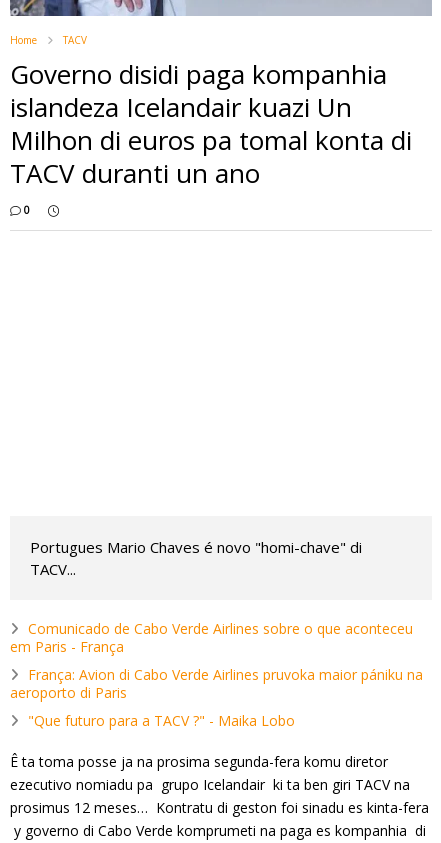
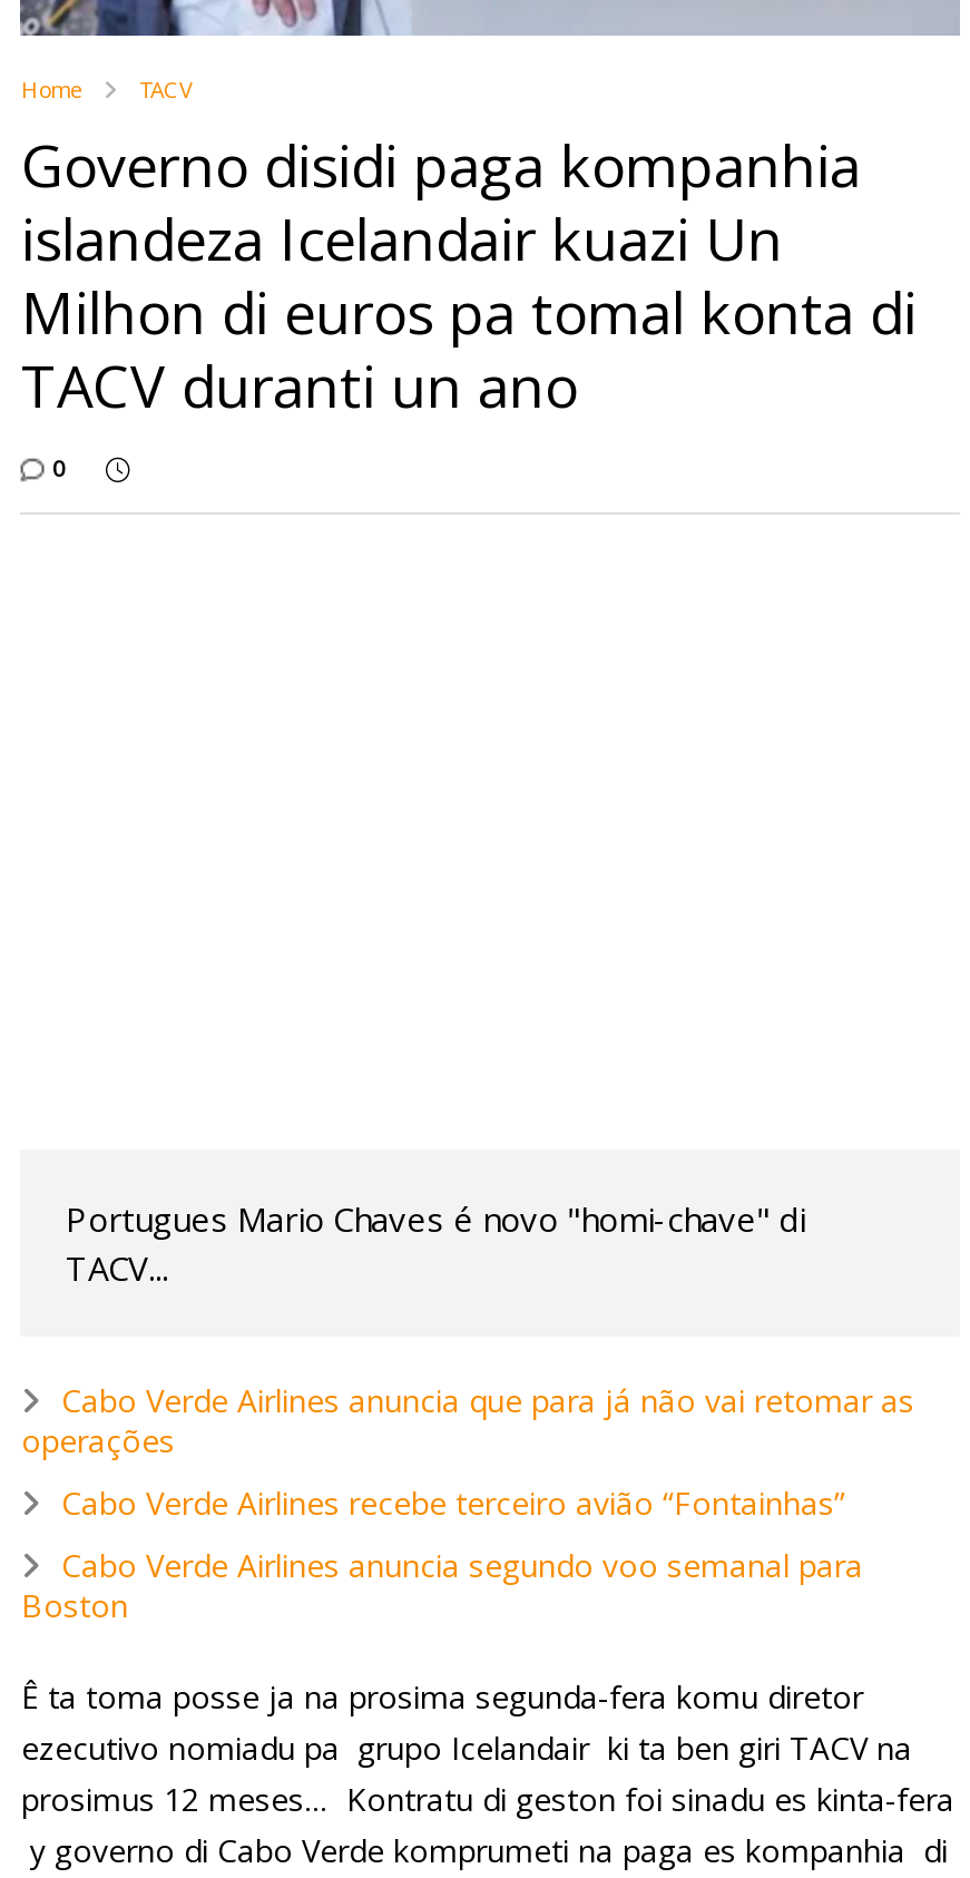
[10,619,413,656] Comunicado de Cabo Verde Airlines sobre o que aconteceu | em Paris - França -> [21,1380,914,1462] Cabo Verde Airlines anuncia que para já não vai retomar as | operações
[10,665,423,702] França: Avion di Cabo Verde Airlines pruvoka maior pániku na | aeroporto di Paris -> [61,1482,845,1524] Cabo Verde Airlines recebe terceiro avião “Fontainhas”
[28,711,295,730] "Que futuro para a TACV ?" - Maika Lobo -> [21,1545,863,1627] Cabo Verde Airlines anuncia segundo voo semanal para | Boston

